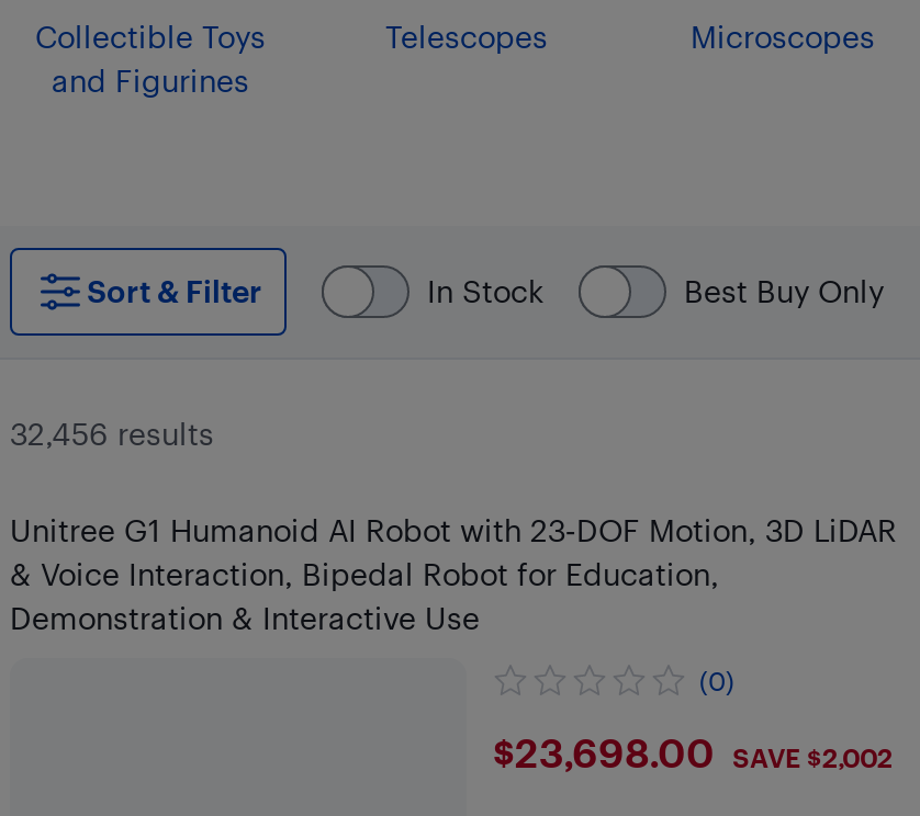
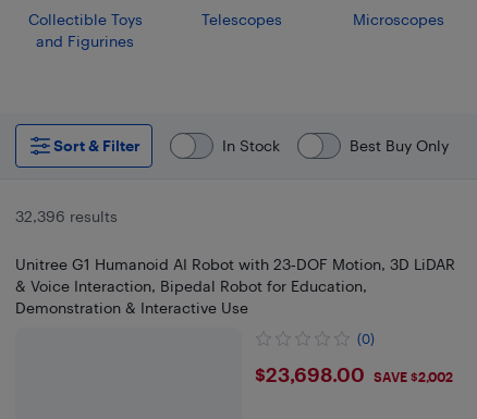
[10,414,214,451] 32,456 results -> [15,206,118,225] 32,396 results

